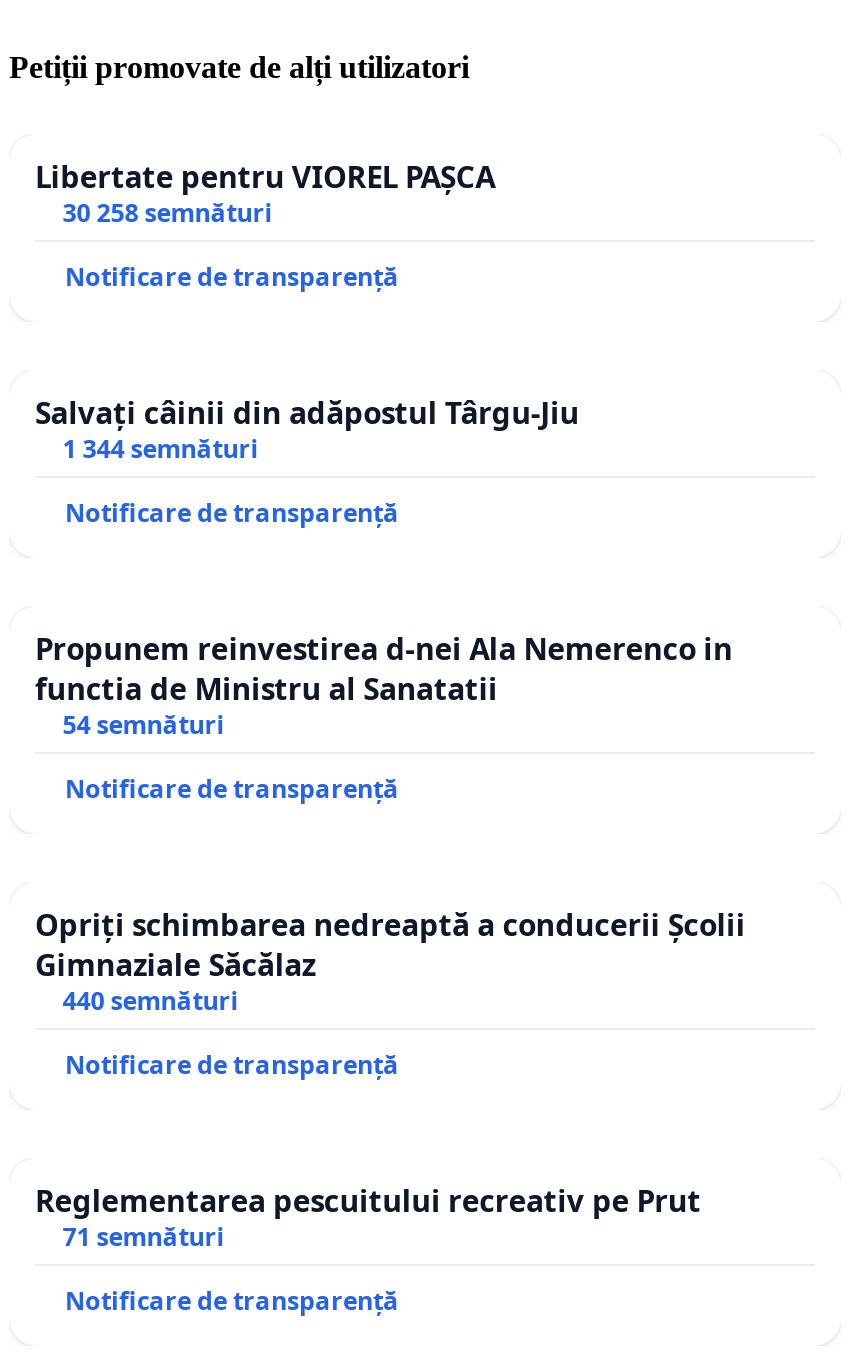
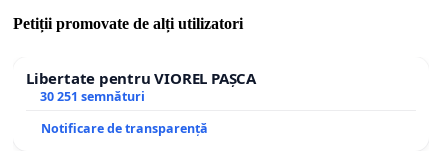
[35,197,745,1255] 30 258 semnături | Notificare de transparență | Salvați câinii din adăpostul Târgu-Jiu | 1 344 semnături | Notificare de transparență | Propunem reinvestirea d-nei Ala Nemerenco in | functia de Ministru al Sanatatii | 54 semnături | Notificare de transparență | Opriți schimbarea nedreaptă a conducerii Școlii | Gimnaziale Săcălaz | 440 semnături | Notificare de transparență | Reglementarea pescuitului recreativ pe Prut | 71 semnături -> [40,88,145,105] 30 251 semnături

